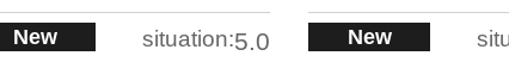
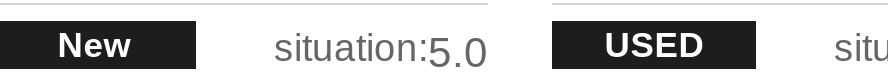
[347,25,392,49] New -> [604,25,704,65] USED

